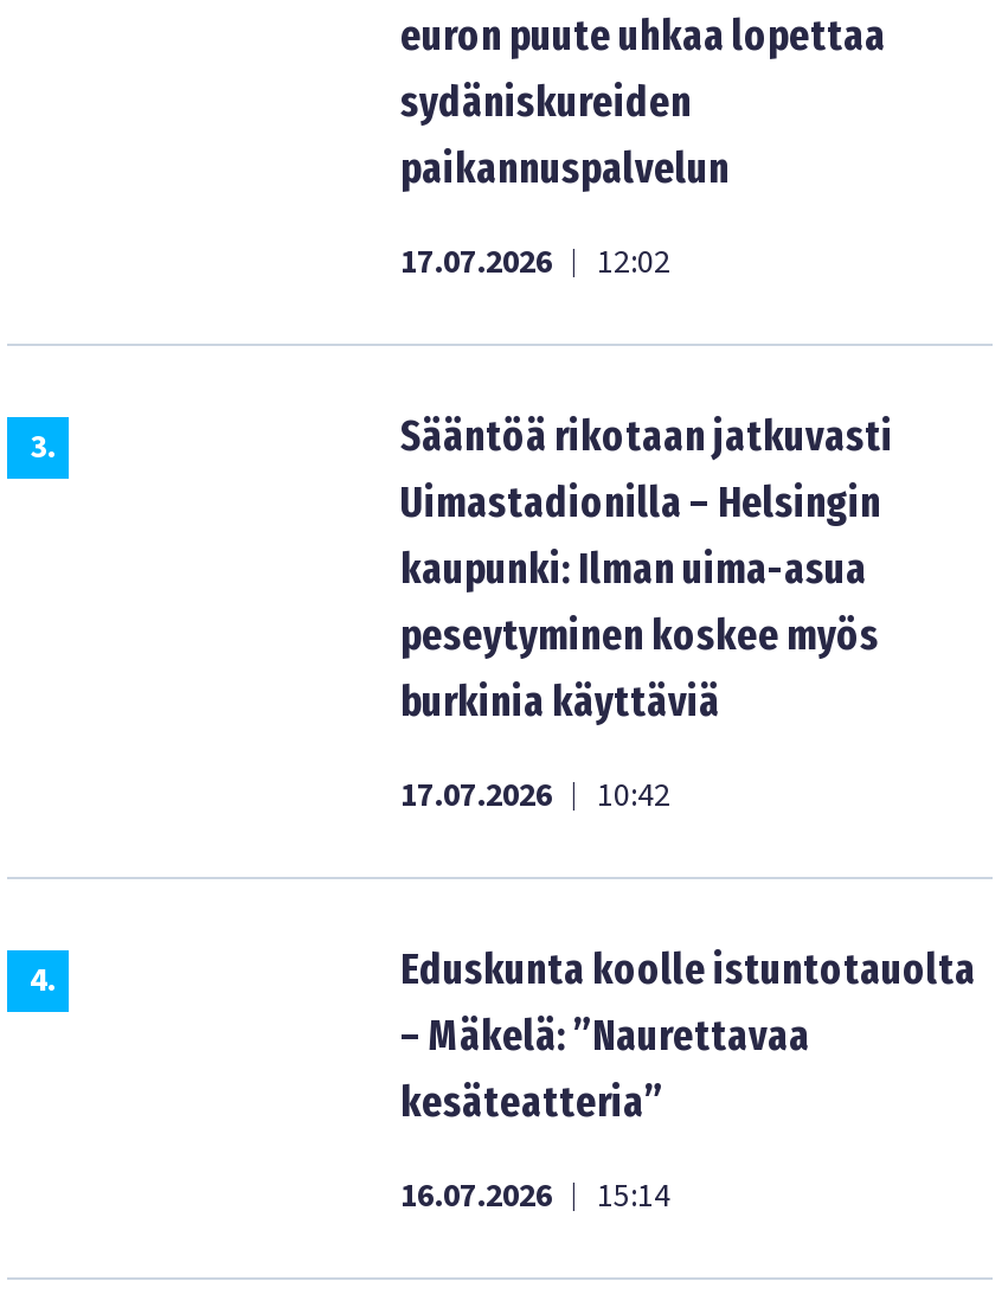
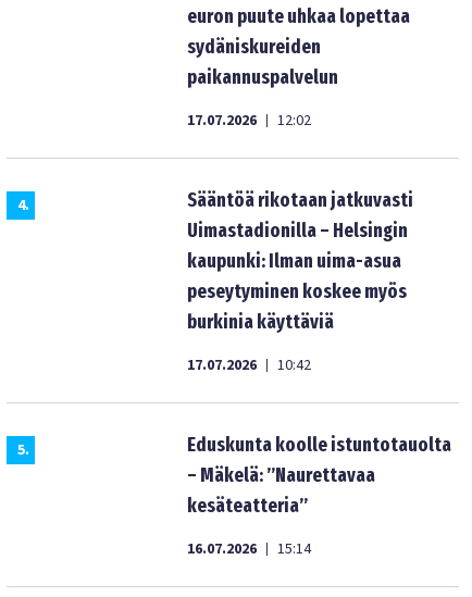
[30,424,56,472] 3. -> [17,195,29,216] 4.
[30,957,56,1005] 4. -> [17,439,29,461] 5.

